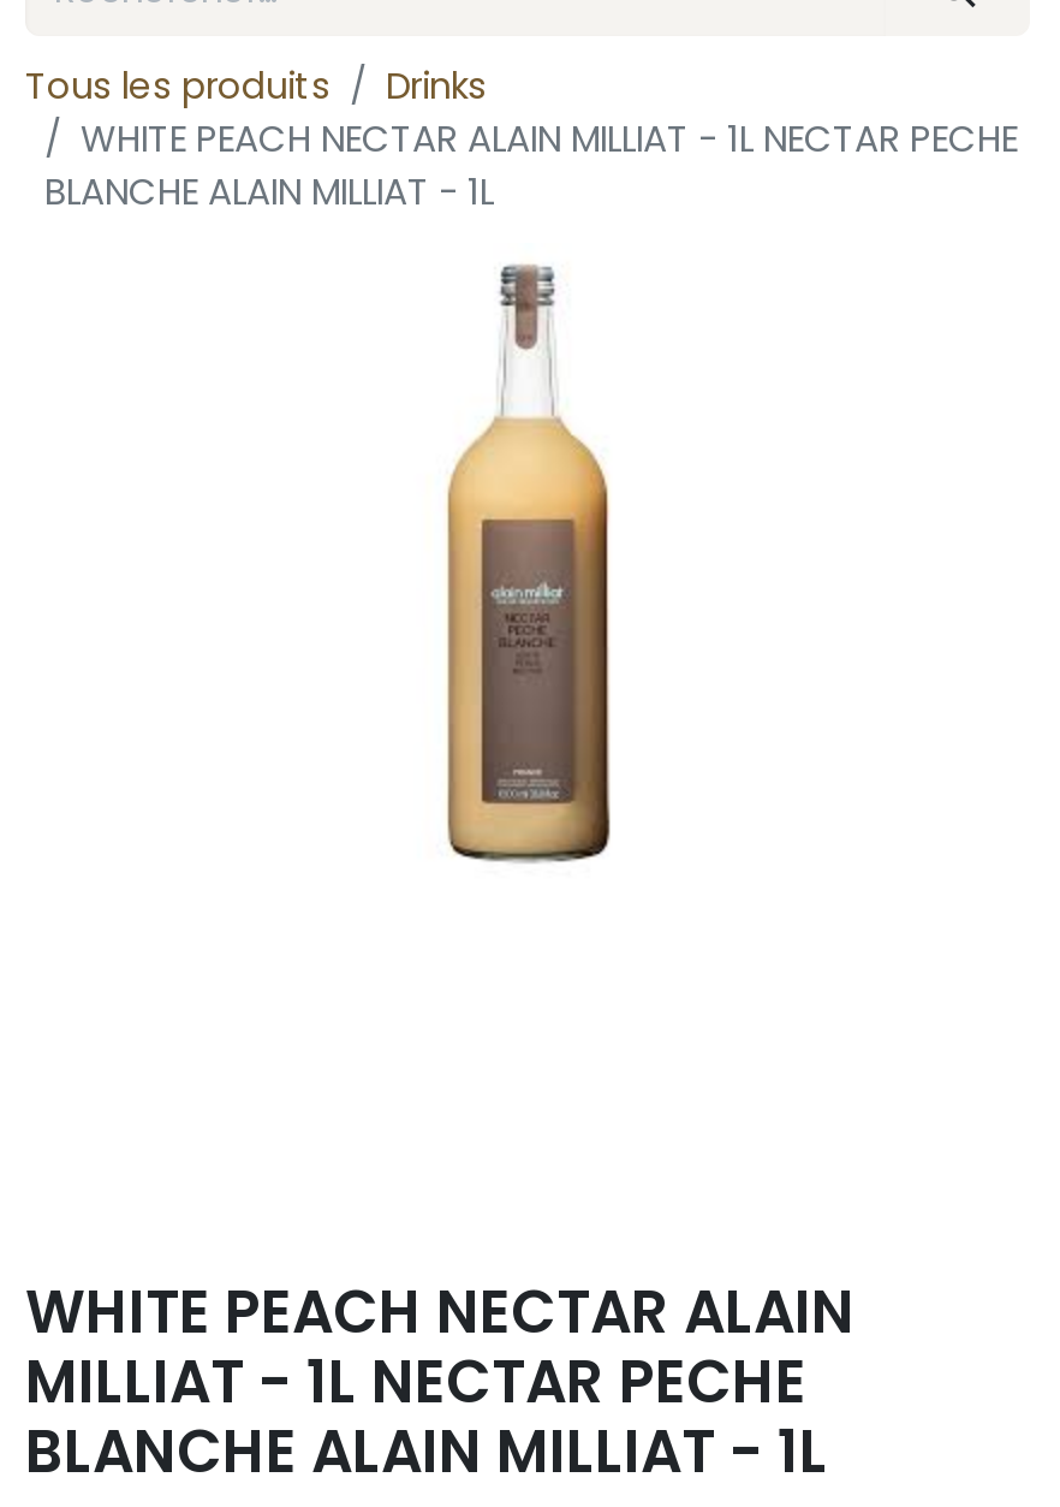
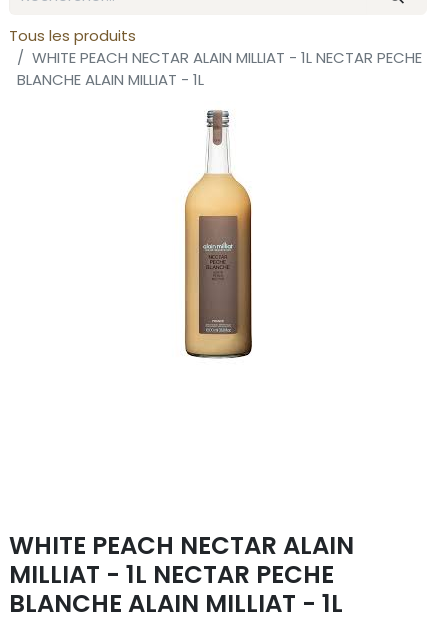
[386,61,487,112] Drinks -> none

